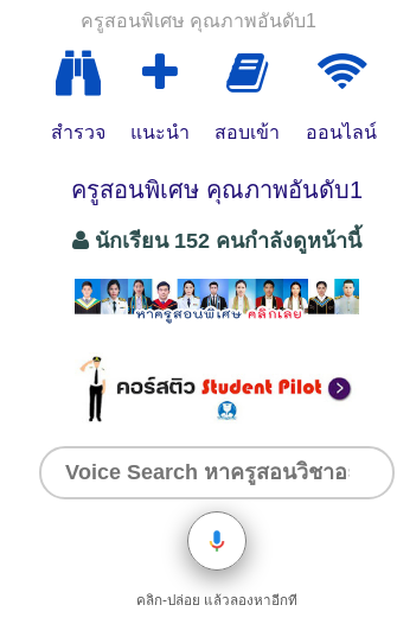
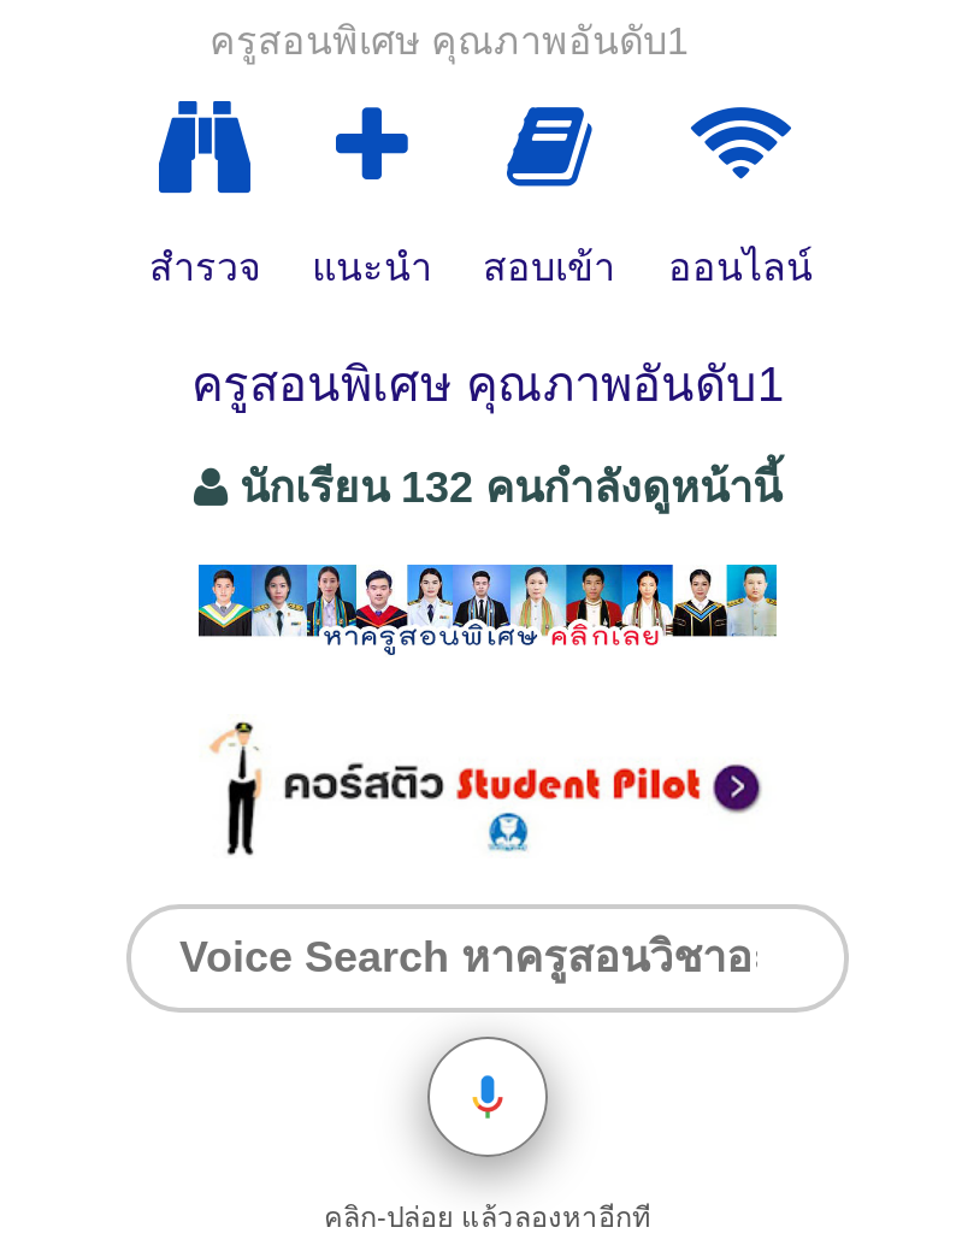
[89,229,361,253] นักเรียน 152 คนกำลังดูหน้านี้ -> [228,464,781,512] นักเรียน 132 คนกำลังดูหน้านี้

